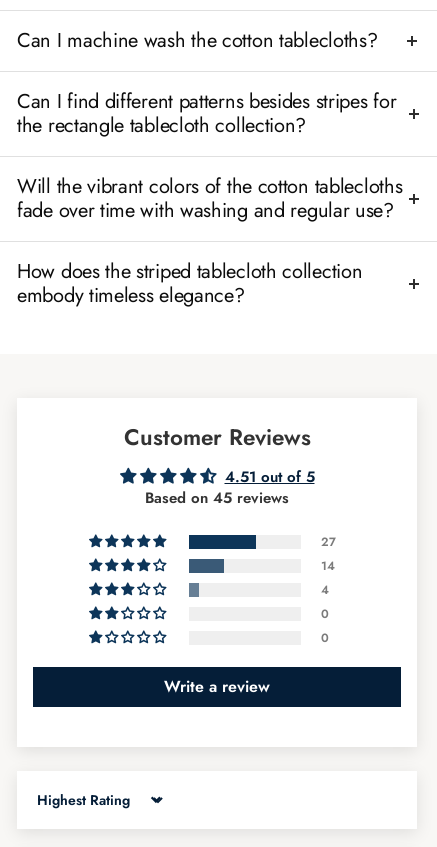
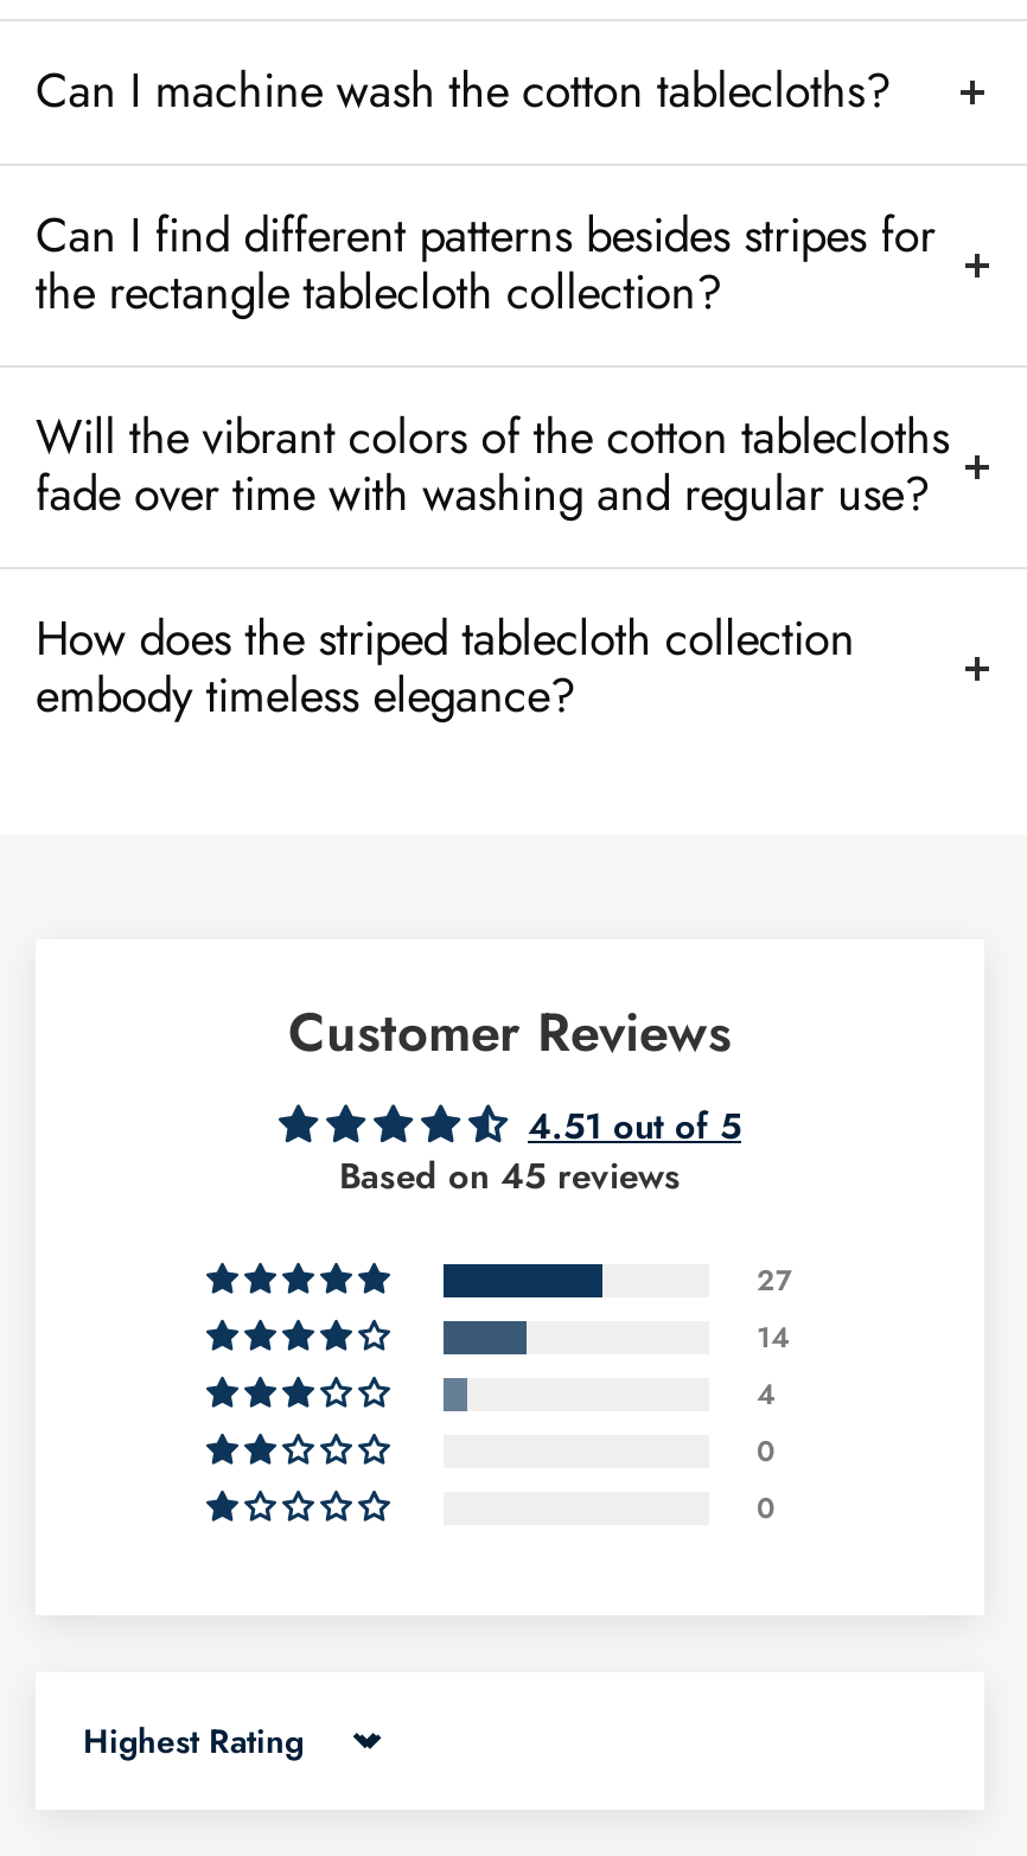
[164,675,270,698] Write a review -> none

